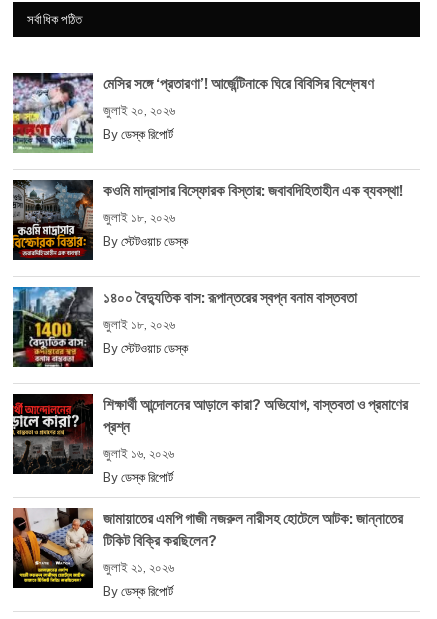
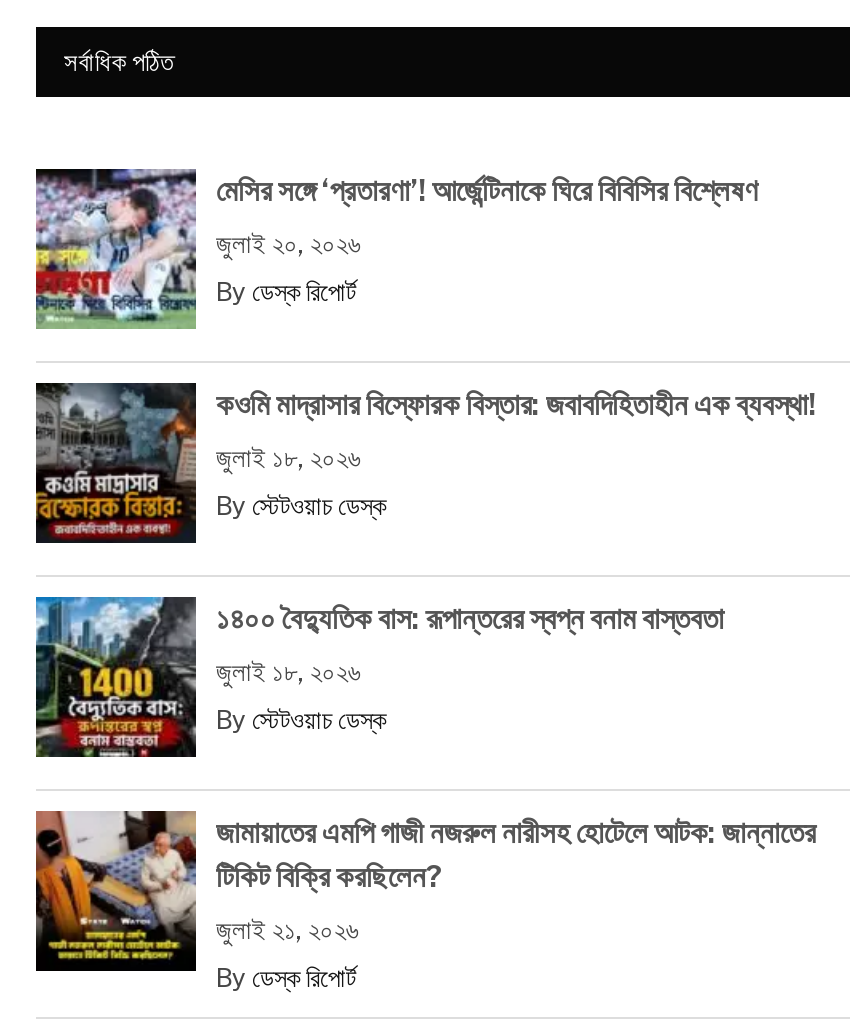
[12,393,408,485] [image] | শিক্ষার্থী আন্দোলনের আড়ালে কারা? অভিযোগ, বাস্তবতা ও প্রমাণের | প্রশ্ন | জুলাই ১৬, ২০২৬ | By ডেস্ক রিপোর্ট -> none

